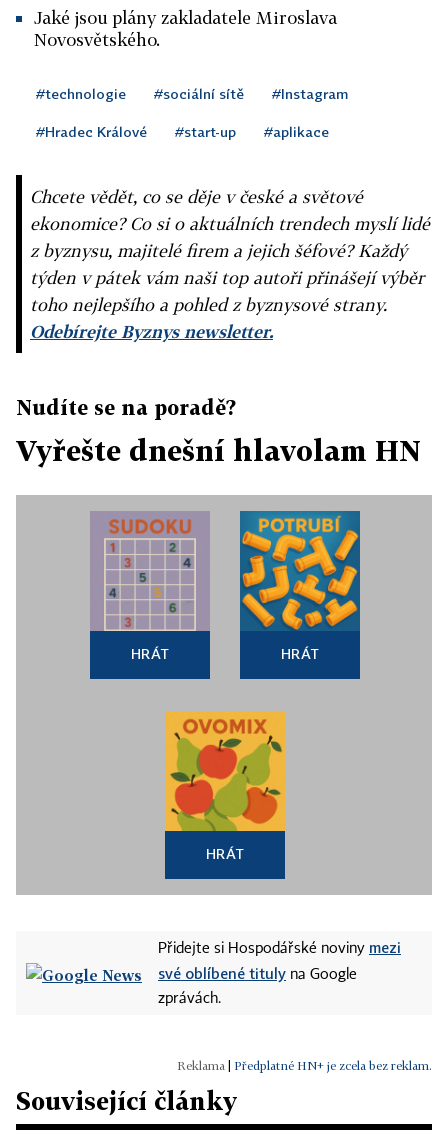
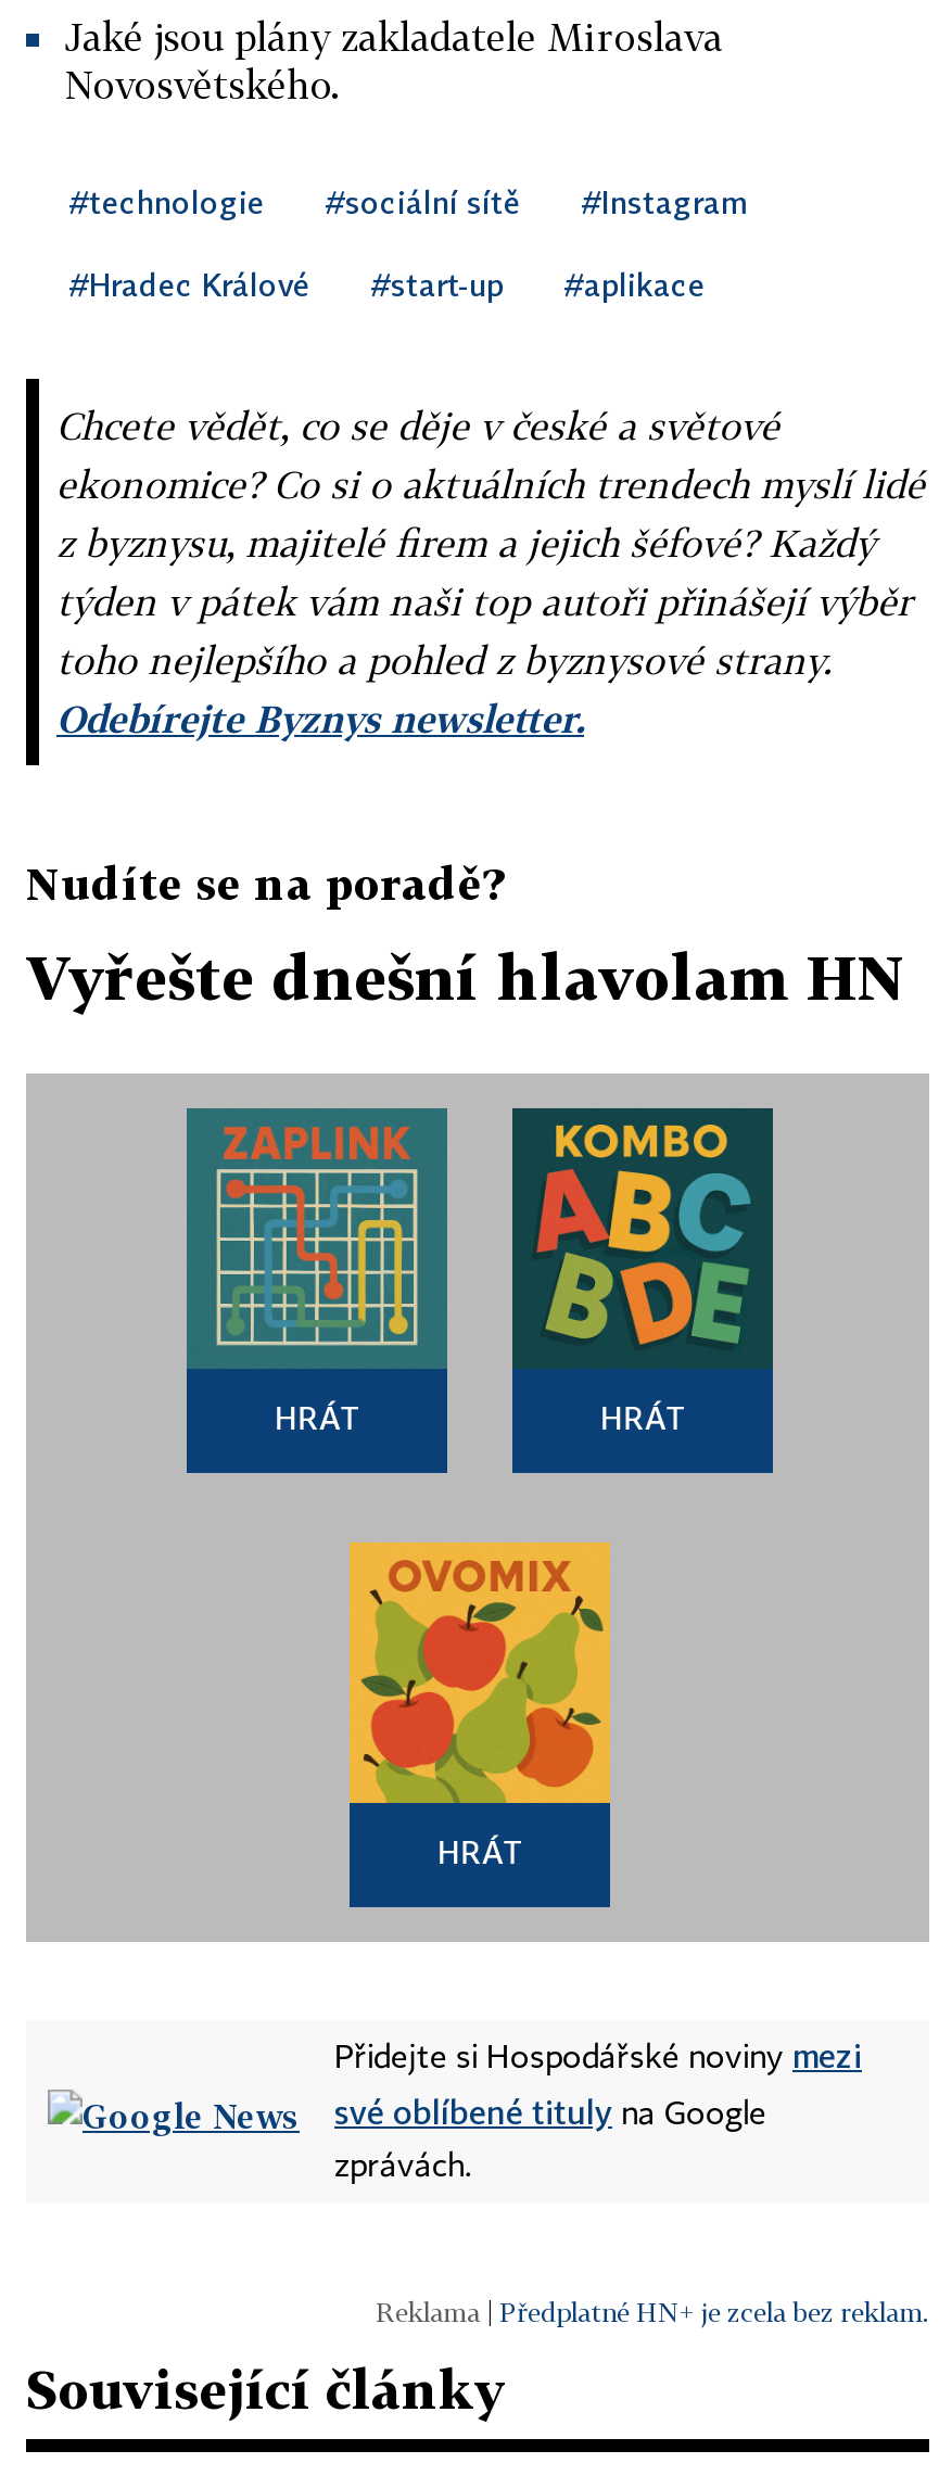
[91,512,209,632] [image] -> [187,1108,447,1369] [image]
[240,511,360,631] [image] -> [512,1108,773,1369] [image]

